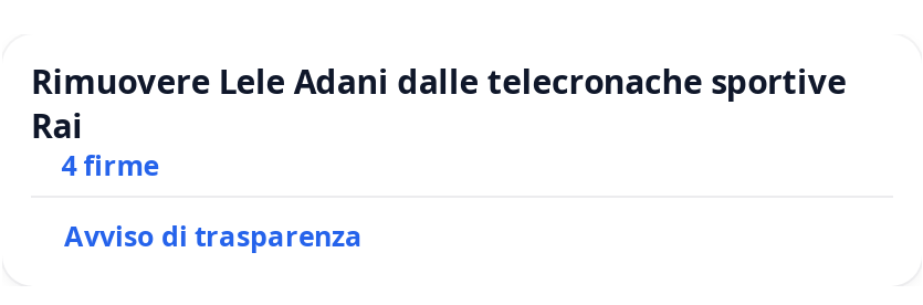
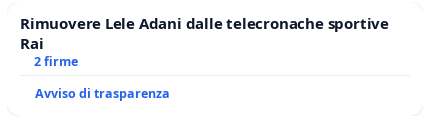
[61,148,159,185] 4 firme -> [34,53,78,70] 2 firme

